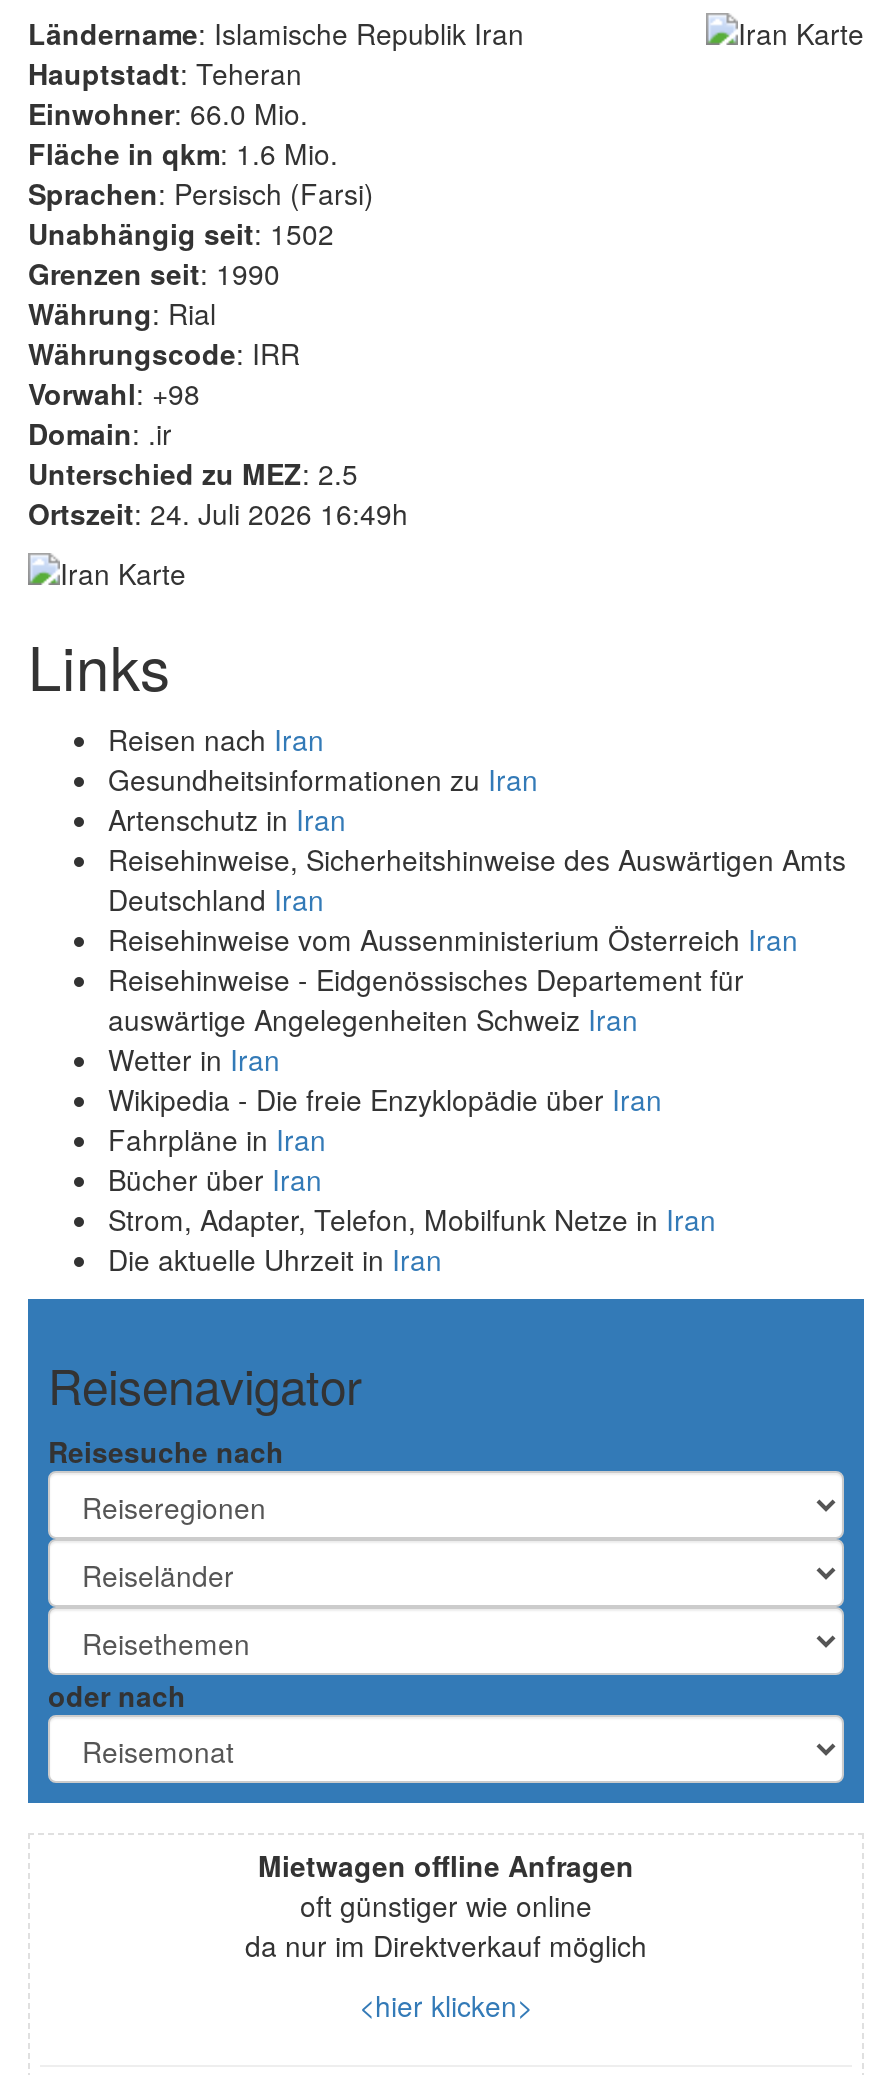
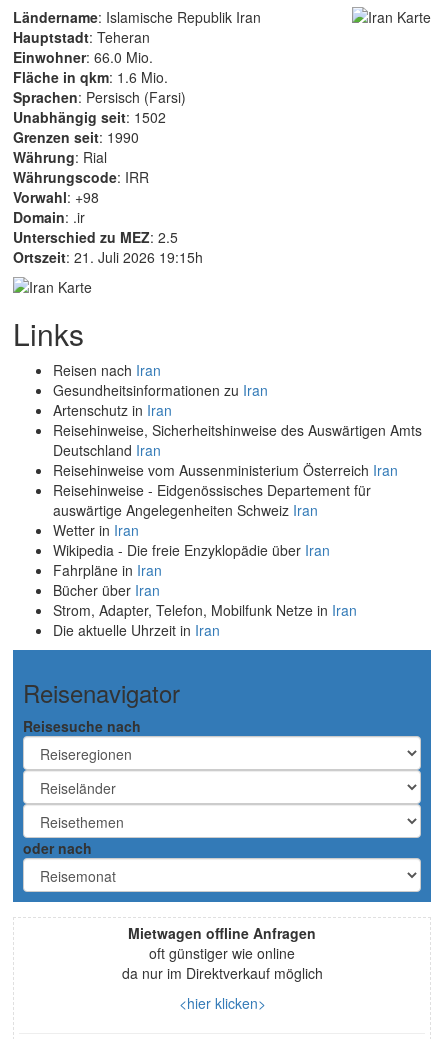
[28,494,408,534] Ortszeit: 24. Juli 2026 16:49h -> [13,247,203,267] Ortszeit: 21. Juli 2026 19:15h

